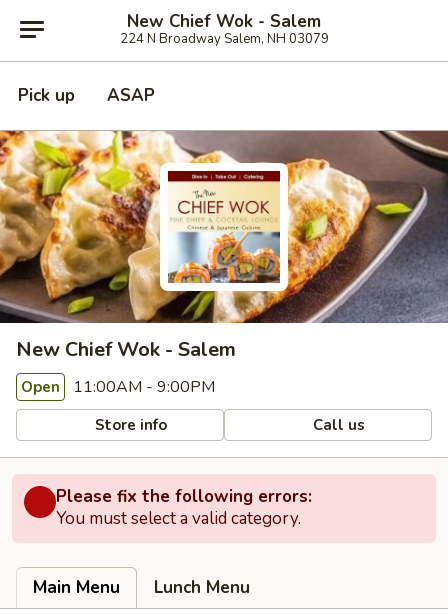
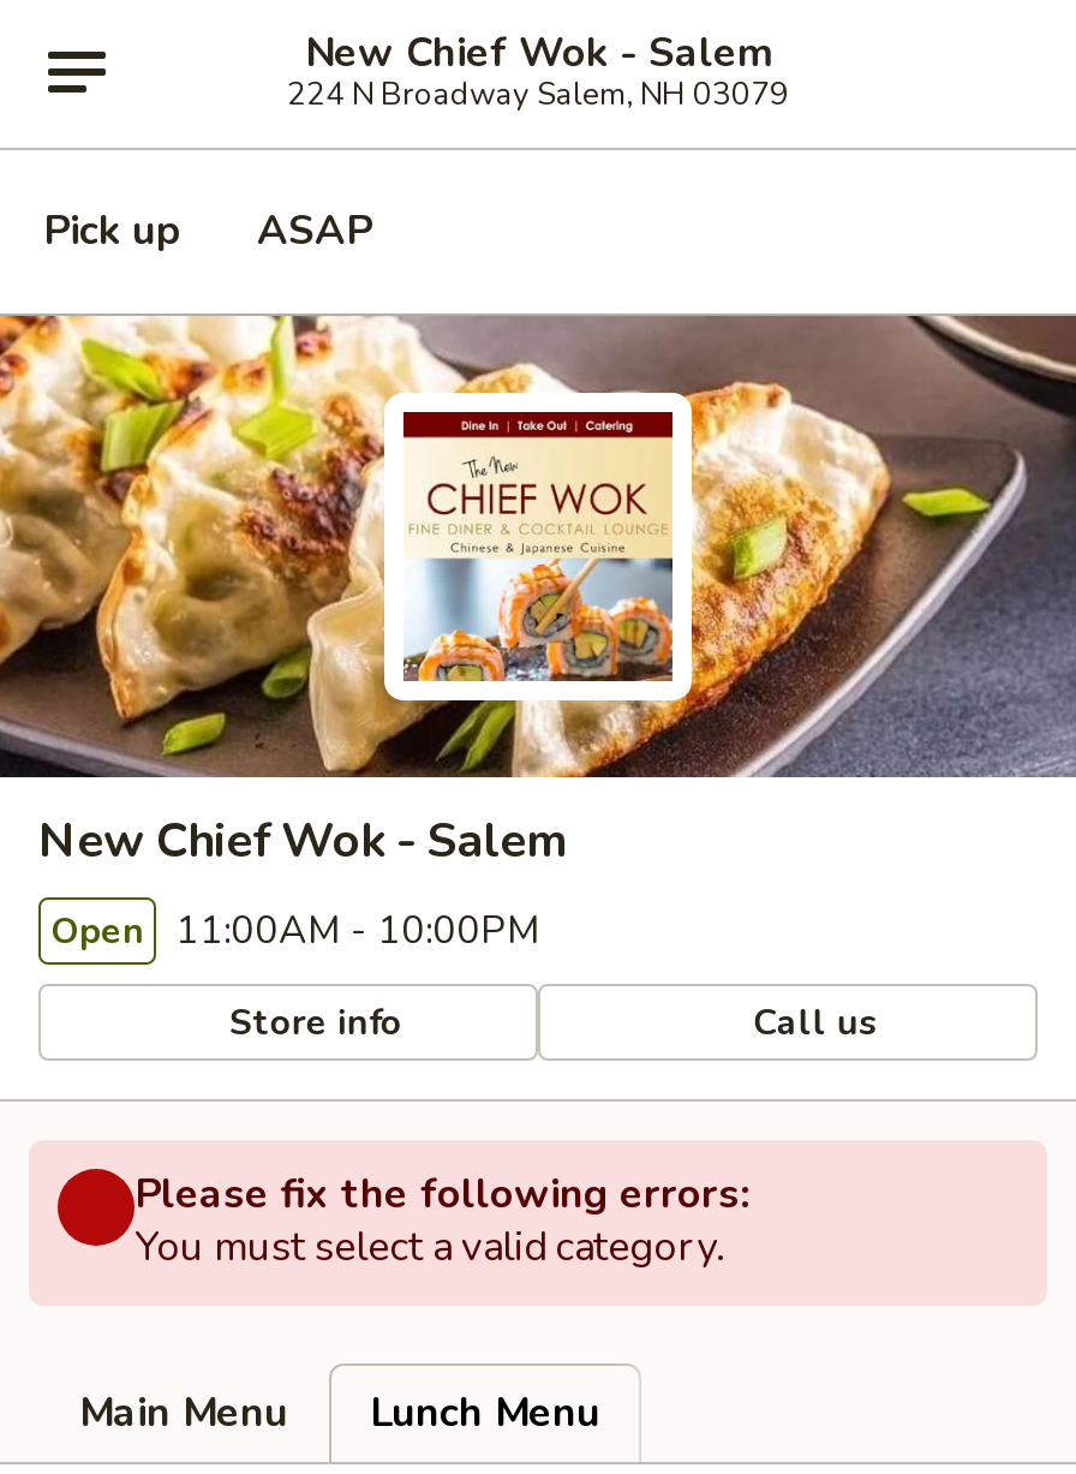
[21,376,215,398] Open 11:00AM - 9:00PM -> [50,905,540,957] Open 11:00AM - 10:00PM

